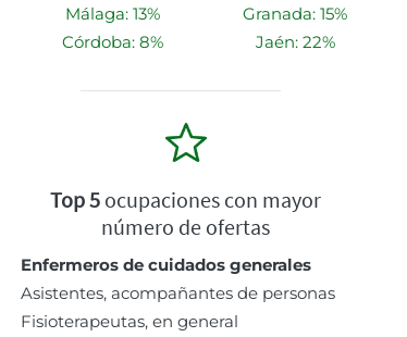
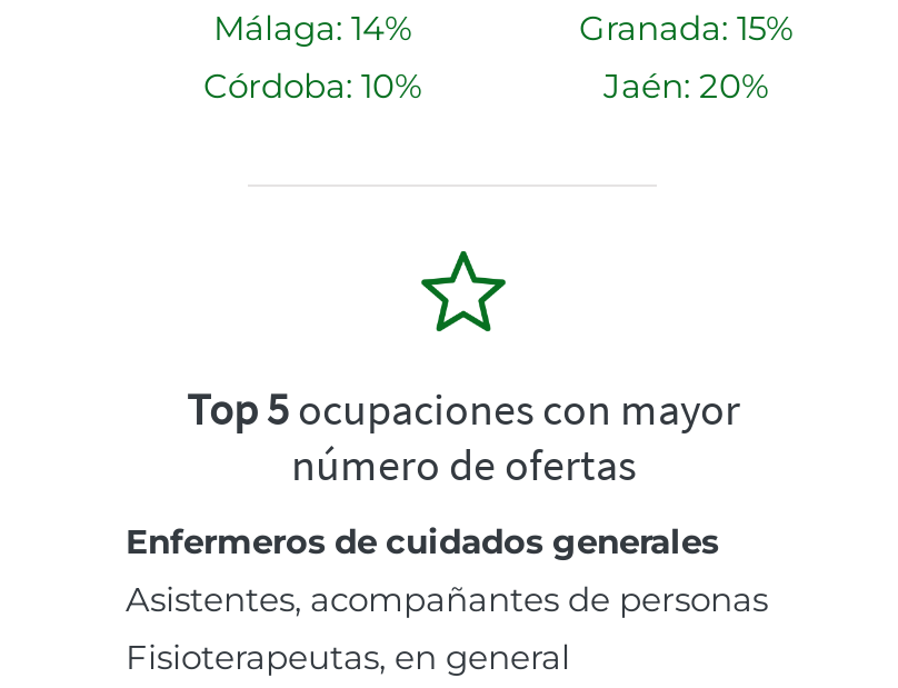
[65,3,159,24] Málaga: 13% -> [213,7,411,49] Málaga: 14%
[61,32,163,52] Córdoba: 8% -> [203,65,421,107] Córdoba: 10%
[255,32,335,52] Jaén: 22% -> [603,65,768,107] Jaén: 20%

